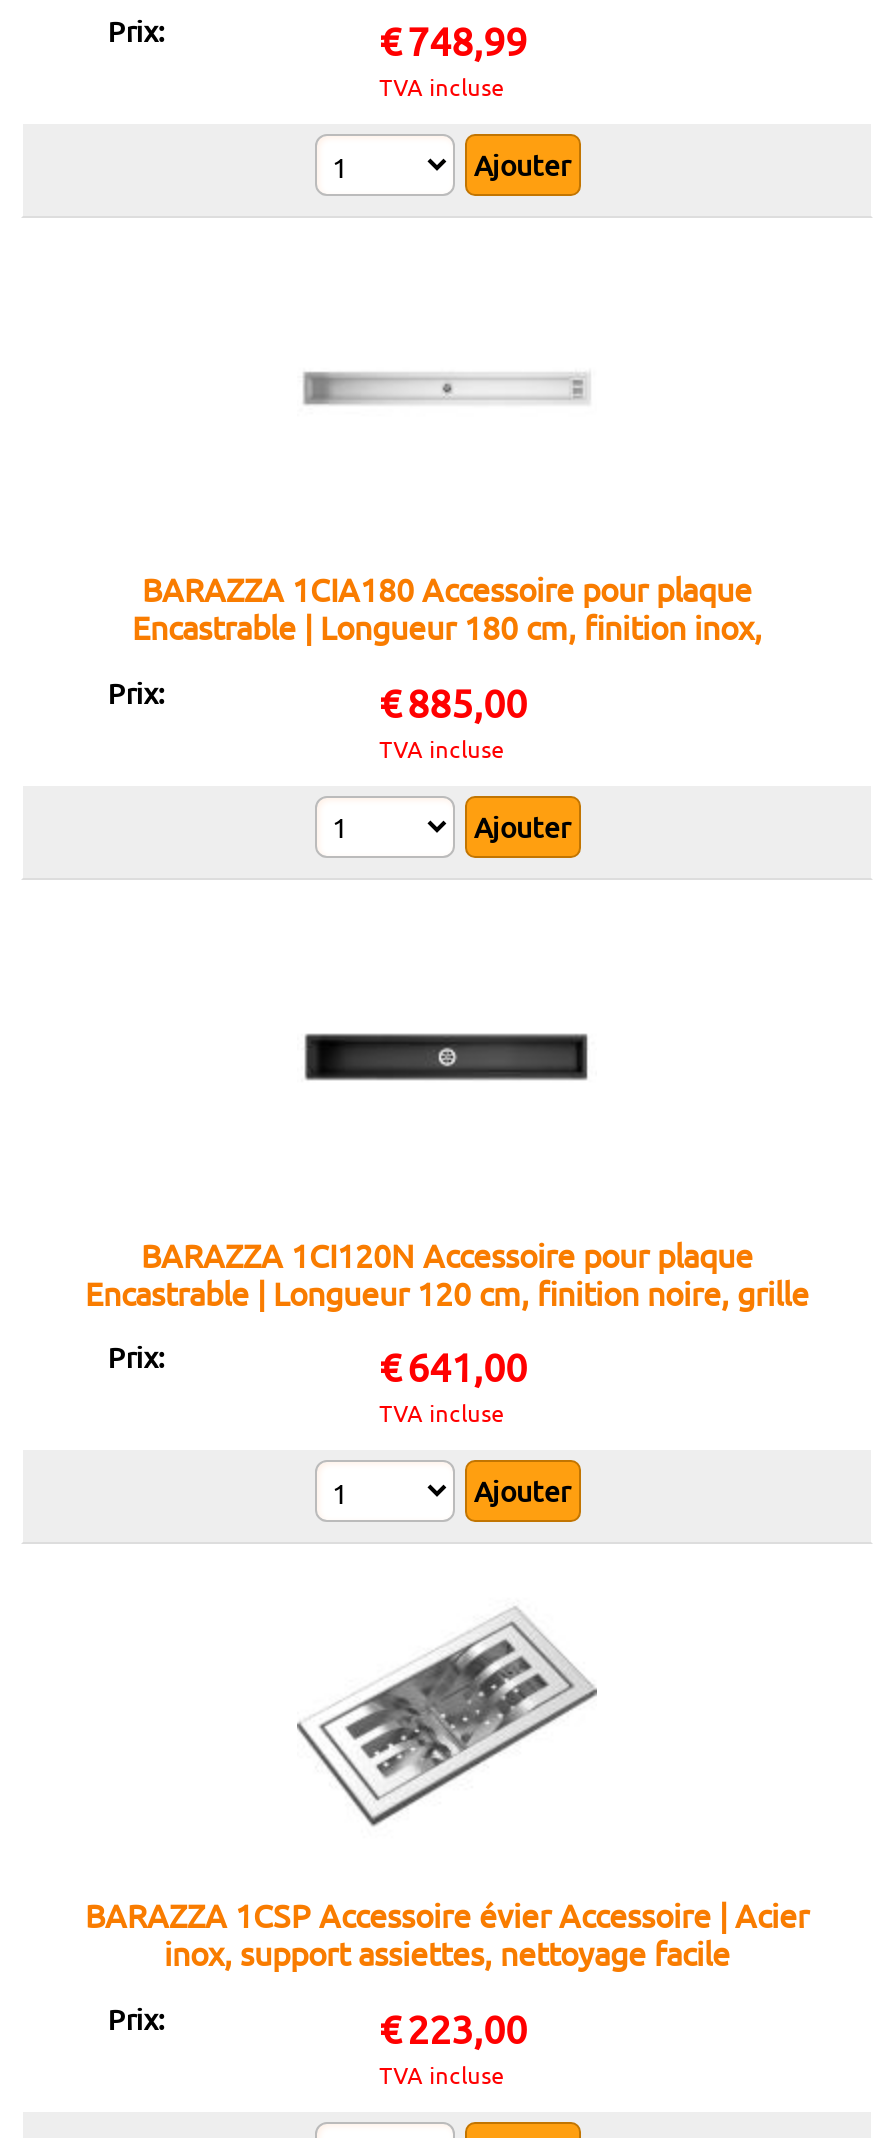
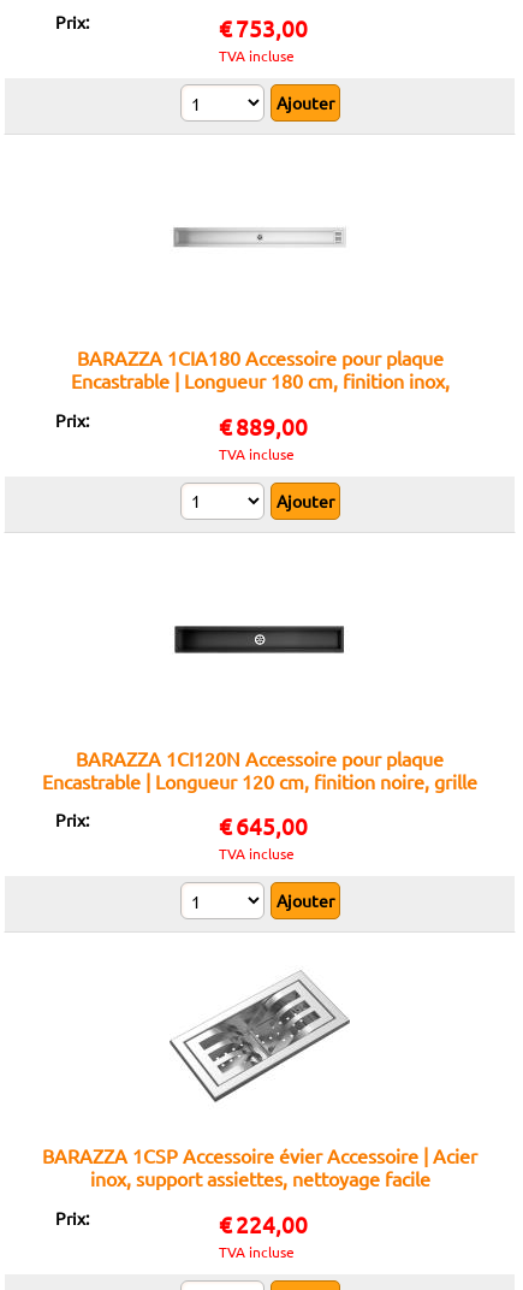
[379,16,527,64] € 748,99 -> [219,13,308,42] € 753,00
[379,678,527,726] € 885,00 -> [219,411,308,440] € 889,00
[379,1343,527,1391] € 641,00 -> [219,812,308,840] € 645,00
[379,2004,527,2052] € 223,00 -> [219,1209,308,1238] € 224,00

